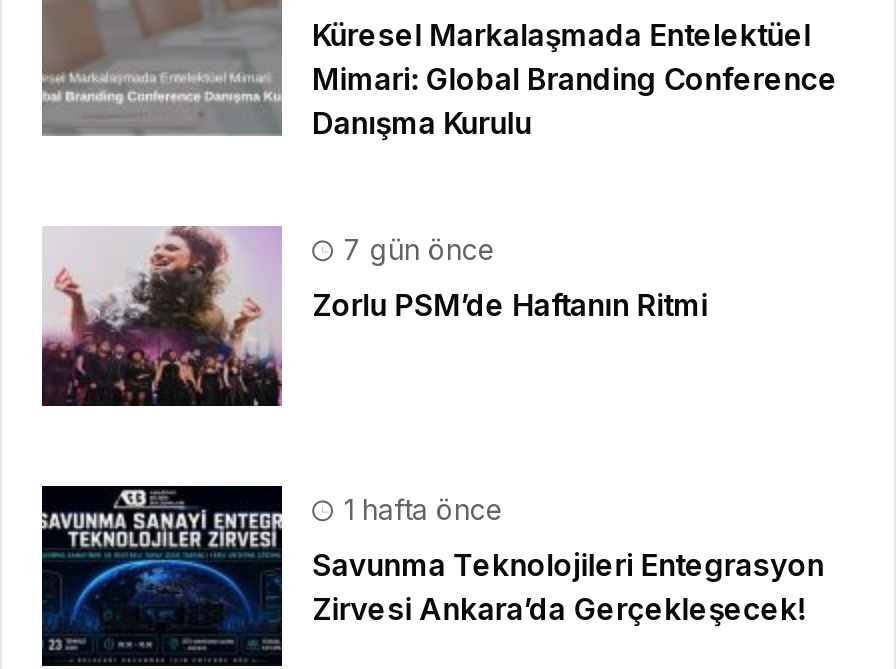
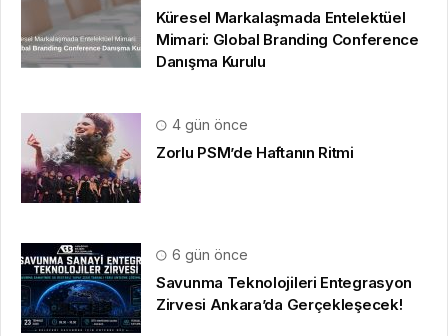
[336,231,496,265] 7 gün önce -> [168,116,248,133] 4 gün önce
[336,491,504,525] 1 hafta önce -> [168,246,248,263] 6 gün önce

